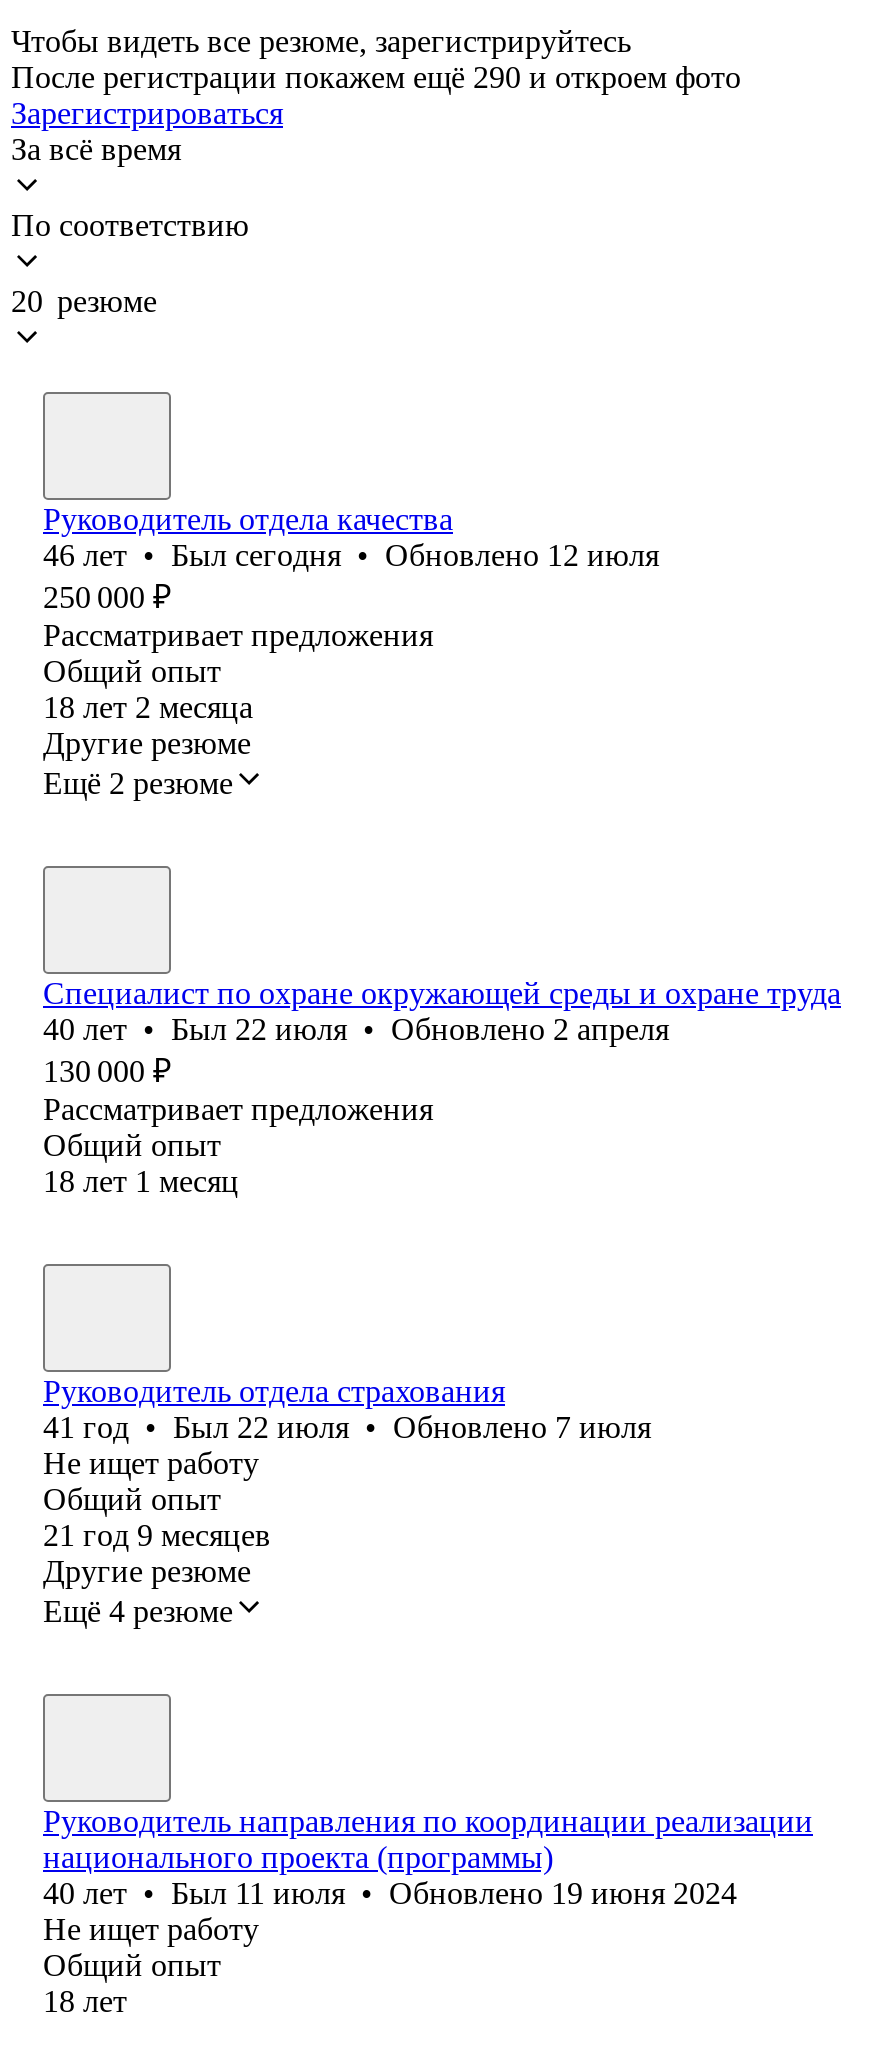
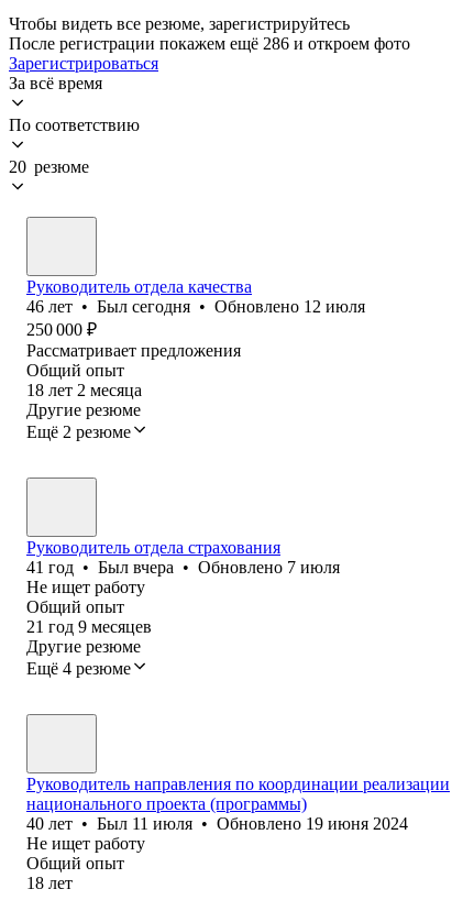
[11,60,741,94] После регистрации покажем ещё 290 и откроем фото -> [9,34,410,53] После регистрации покажем ещё 286 и откроем фото
[43,976,841,1198] Специалист по охране окружающей среды и охране труда | 40 лет • Был 22 июля • Обновлено 2 апреля | 130 000 ₽ | Рассматривает предложения | Общий опыт | 18 лет 1 месяц -> none
[43,1410,651,1444] 41 год • Был 22 июля • Обновлено 7 июля -> [26,558,340,576] 41 год • Был вчера • Обновлено 7 июля

